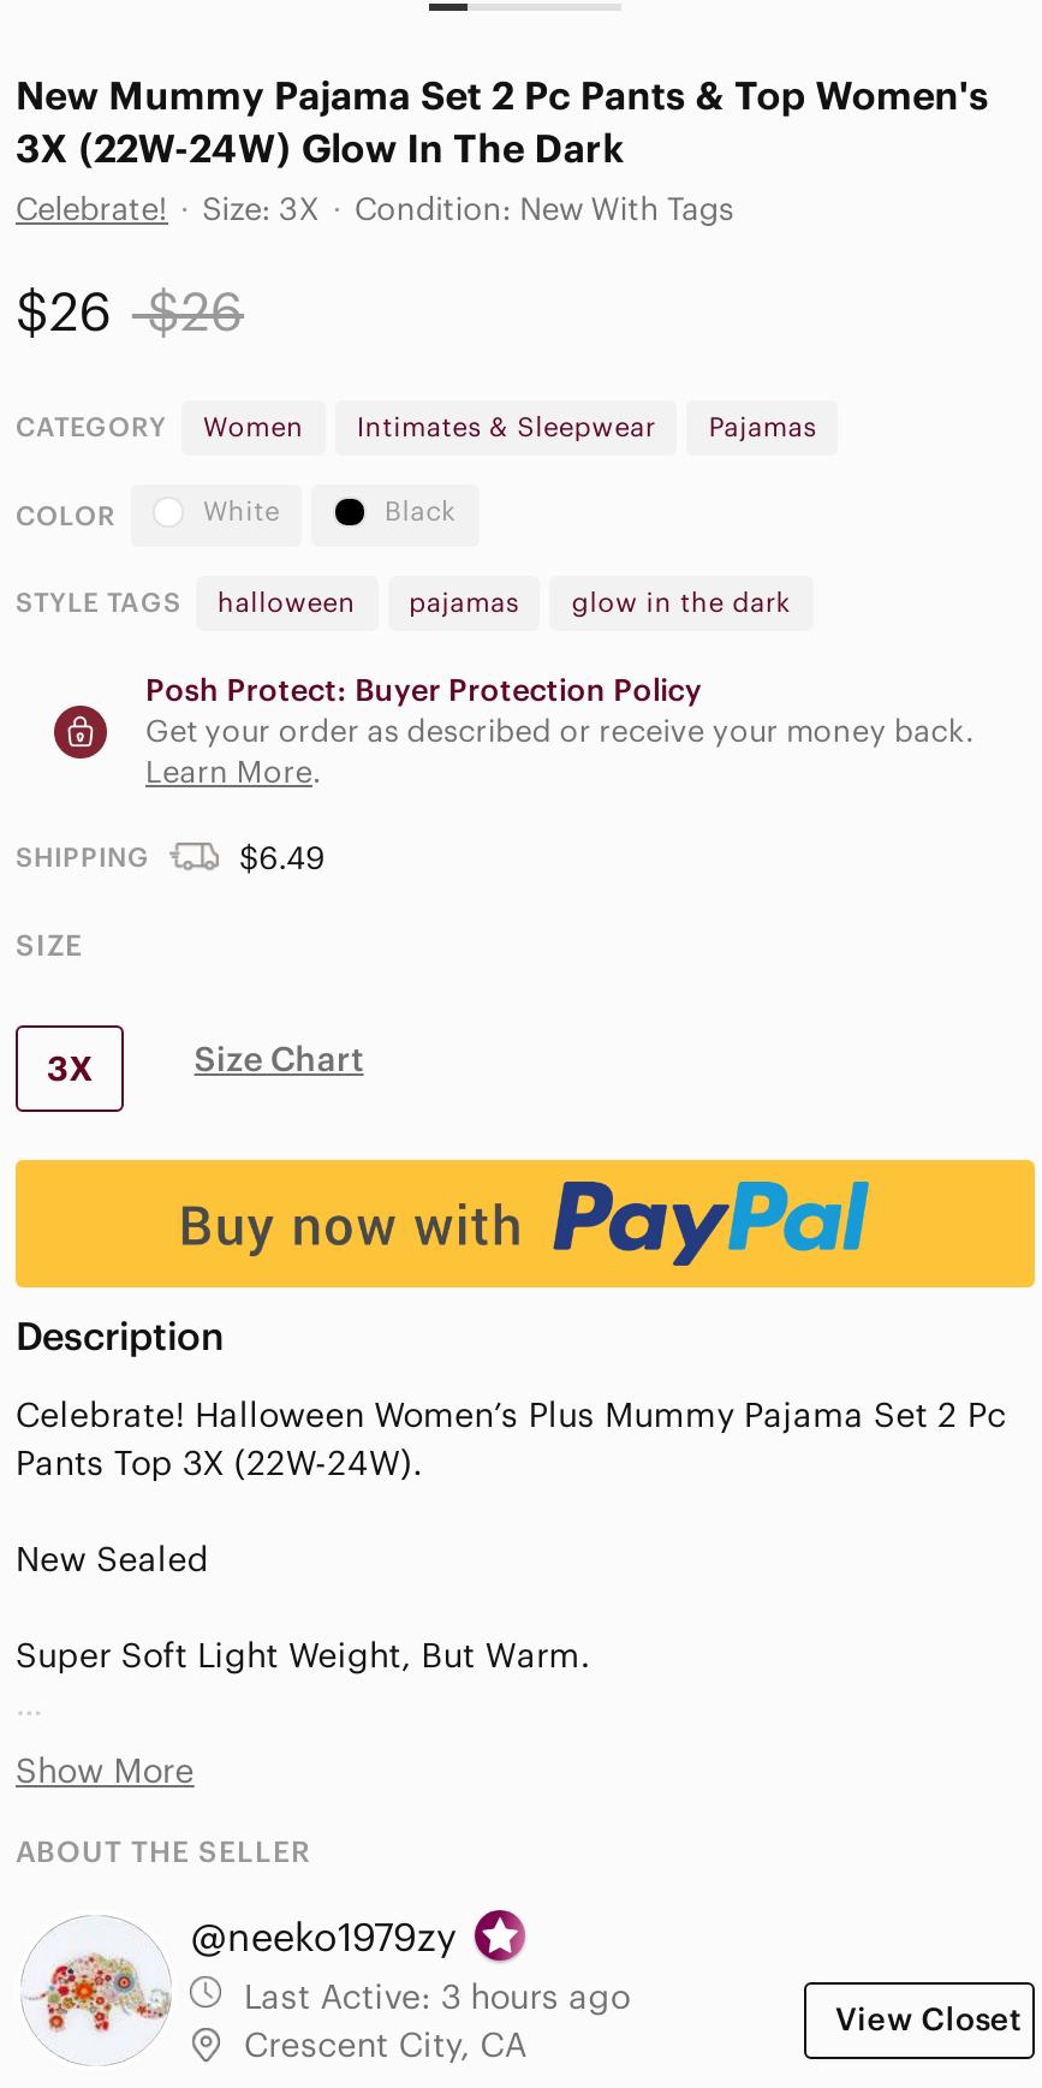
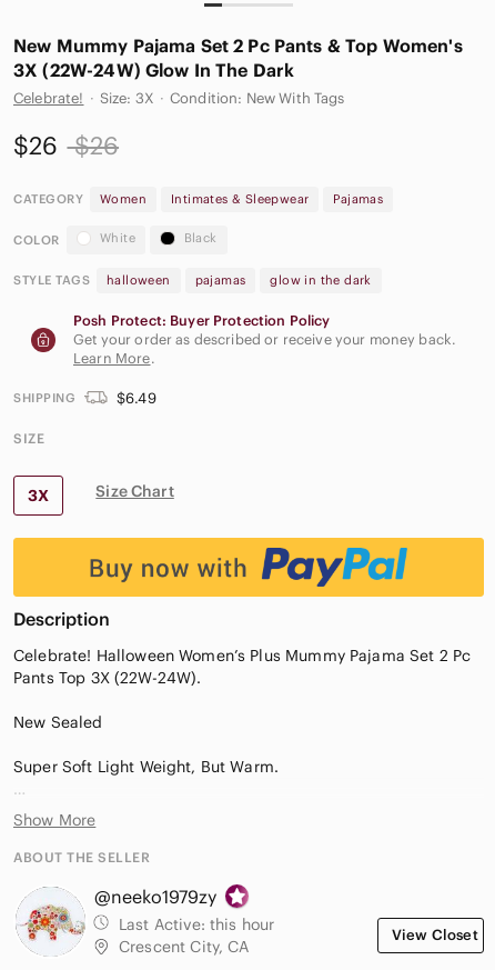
[244,1975,630,2018] Last Active: 3 hours ago -> [119,914,274,934] Last Active: this hour

